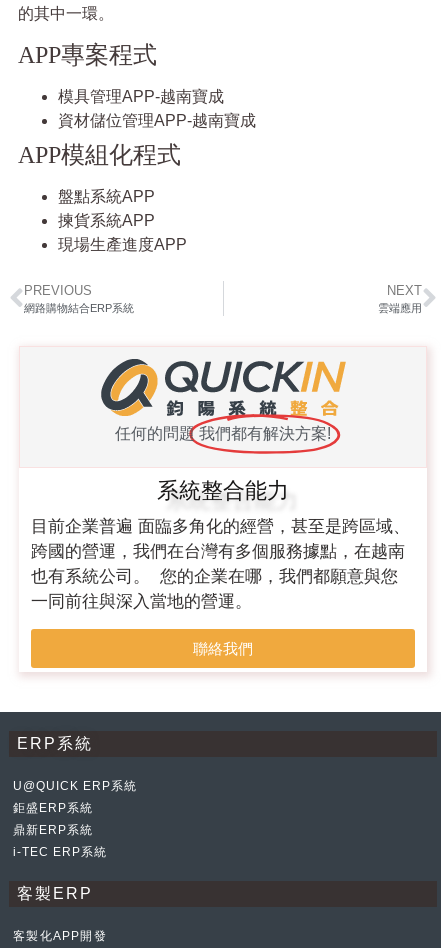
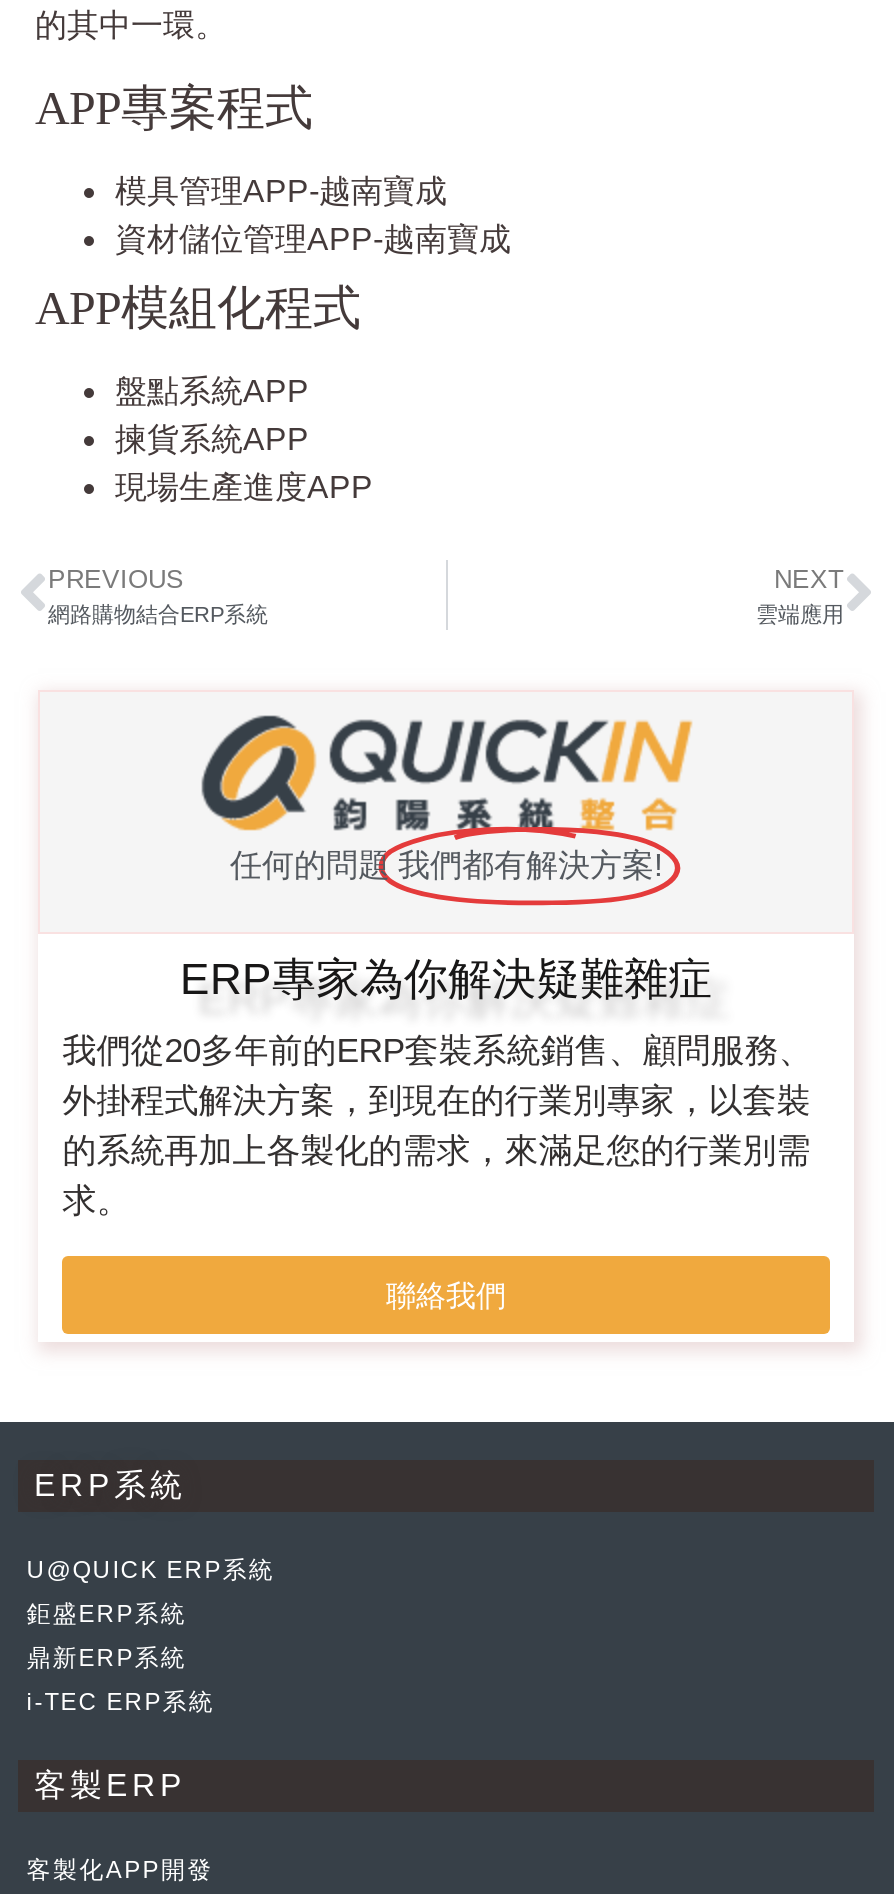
[157,478,289,503] 系統整合能力 -> [180,955,712,1005] ERP專家為你解決疑難雜症
[31,517,410,611] 目前企業普遍 面臨多角化的經營，甚至是跨區域、 | 跨國的營運，我們在台灣有多個服務據點，在越南 | 也有系統公司。 您的企業在哪，我們都願意與您 | 一同前往與深入當地的營運。 -> [62,1033,812,1221] 我們從20多年前的ERP套裝系統銷售、顧問服務、 | 外掛程式解決方案，到現在的行業別專家，以套裝 | 的系統再加上各製化的需求，來滿足您的行業別需 | 求。

